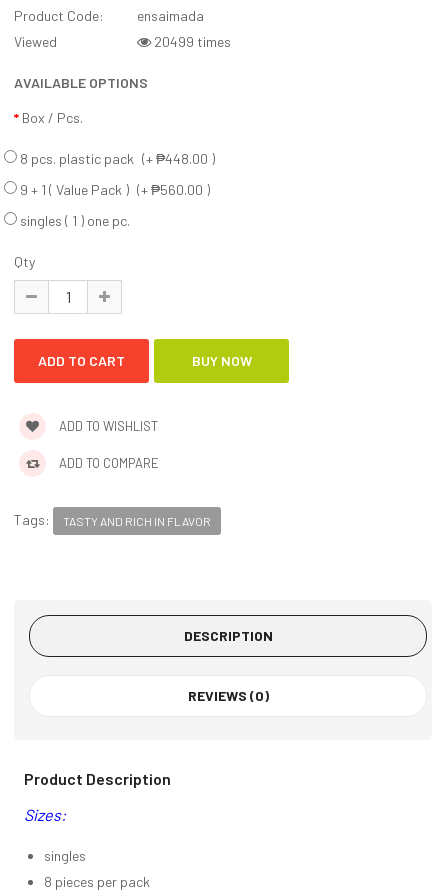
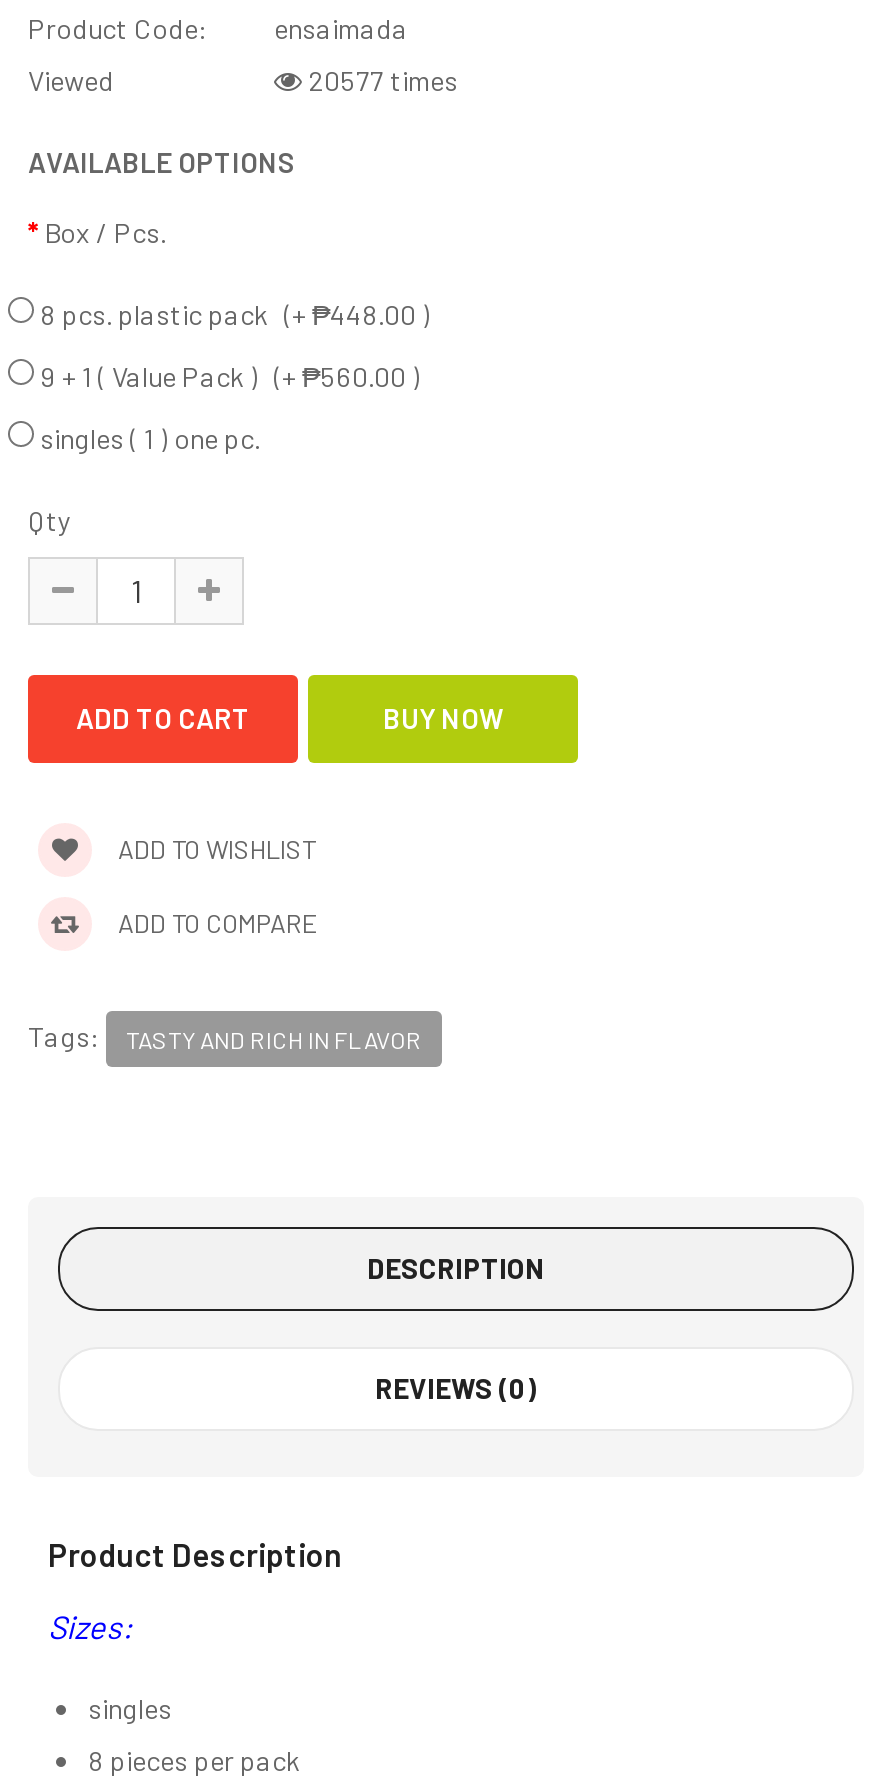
[151,33,231,50] 20499 times -> [302,62,458,96] 20577 times

